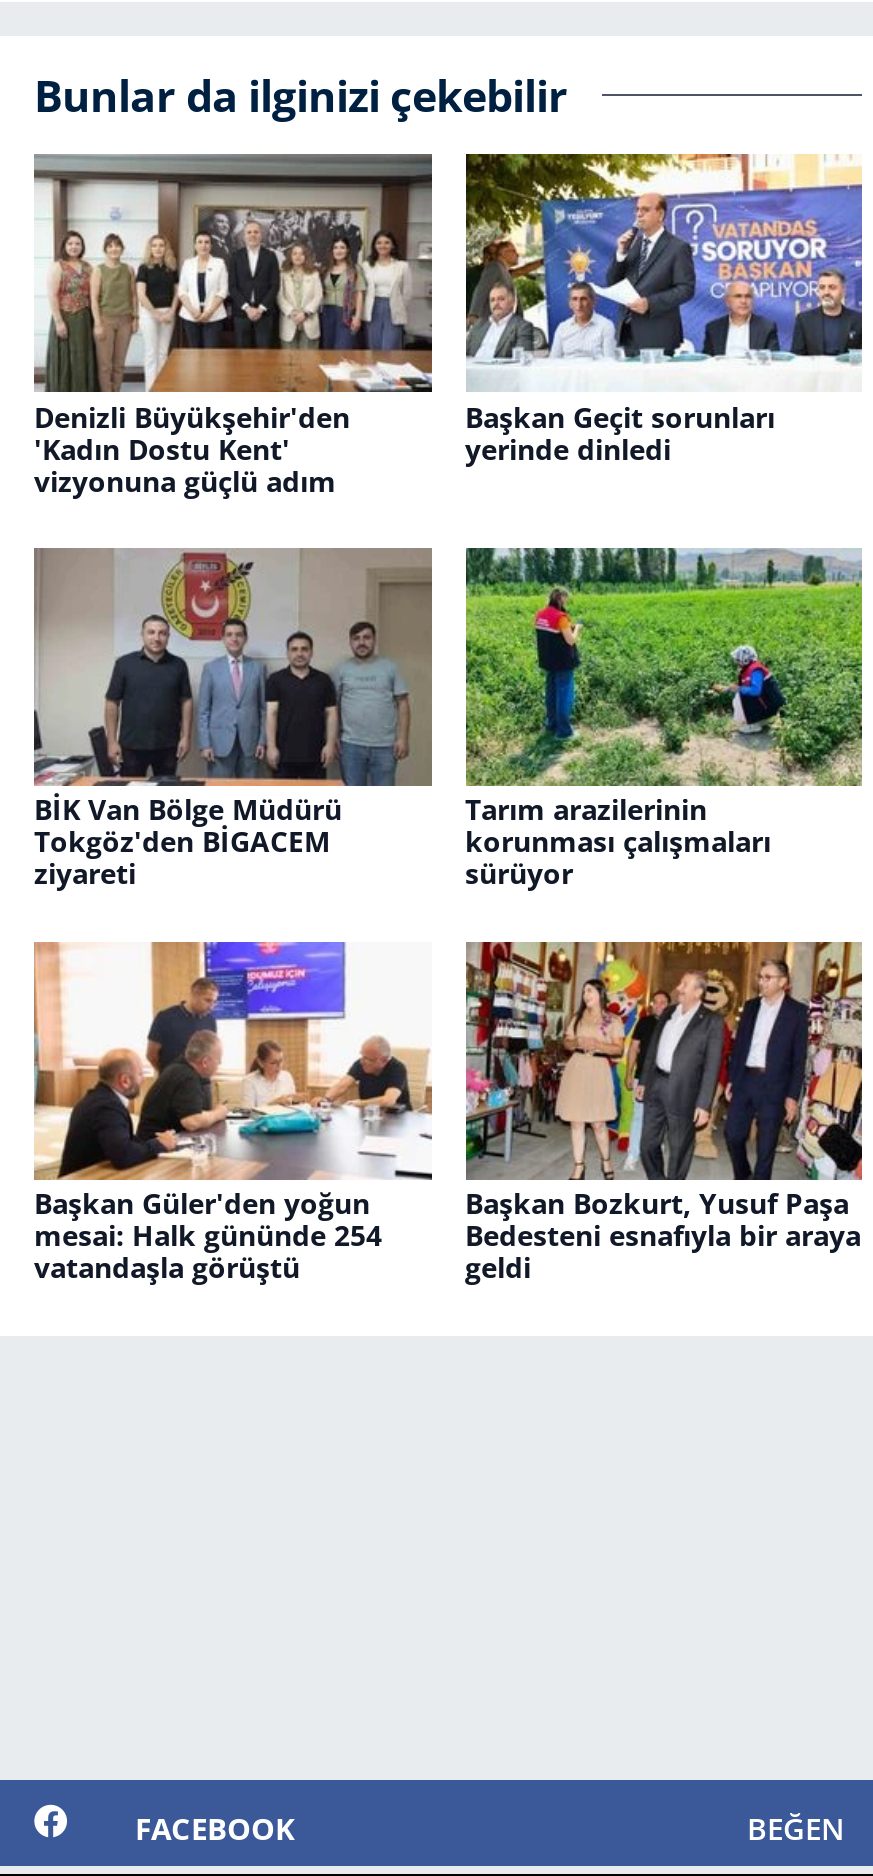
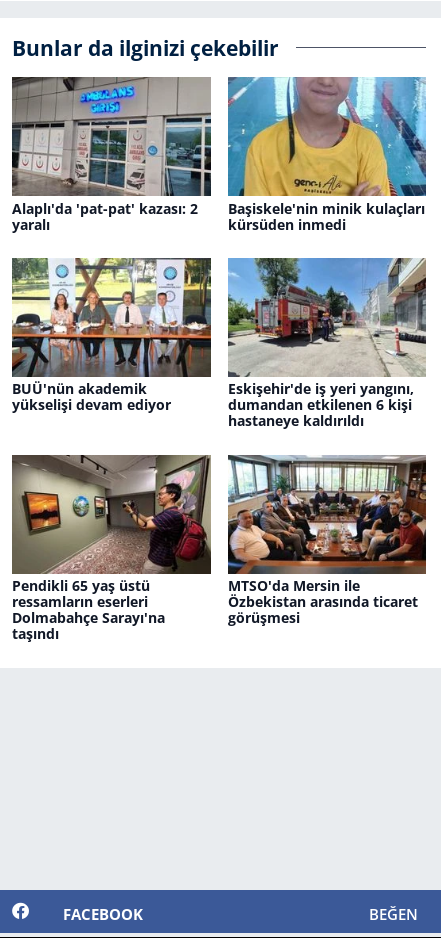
[34,154,434,499] [image] | Denizli Büyükşehir'den | 'Kadın Dostu Kent' | vizyonuna güçlü adım -> [11,77,211,234] [image] | Alaplı'da 'pat-pat' kazası: 2 | yaralı
[464,152,864,467] [image] | Başkan Geçit sorunları | yerinde dinledi -> [227,76,427,234] [image] | Başiskele'nin minik kulaçları | kürsüden inmedi
[32,516,434,893] [image] | BİK Van Bölge Müdürü | Tokgöz'den BİGACEM | ziyareti -> [11,257,212,414] [image] | BUÜ'nün akademik | yükselişi devam ediyor
[464,516,864,893] [image] | Tarım arazilerinin | korunması çalışmaları | sürüyor -> [227,257,427,430] [image] | Eskişehir'de iş yeri yangını, | dumandan etkilenen 6 kişi | hastaneye kaldırıldı
[34,910,434,1287] [image] | Başkan Güler'den yoğun | mesai: Halk gününde 254 | vatandaşla görüştü -> [11,454,212,643] [image] | Pendikli 65 yaş üstü | ressamların eserleri | Dolmabahçe Sarayı'na | taşındı
[464,910,864,1287] [image] | Başkan Bozkurt, Yusuf Paşa | Bedesteni esnafıyla bir araya | geldi -> [227,454,427,627] [image] | MTSO'da Mersin ile | Özbekistan arasında ticaret | görüşmesi

